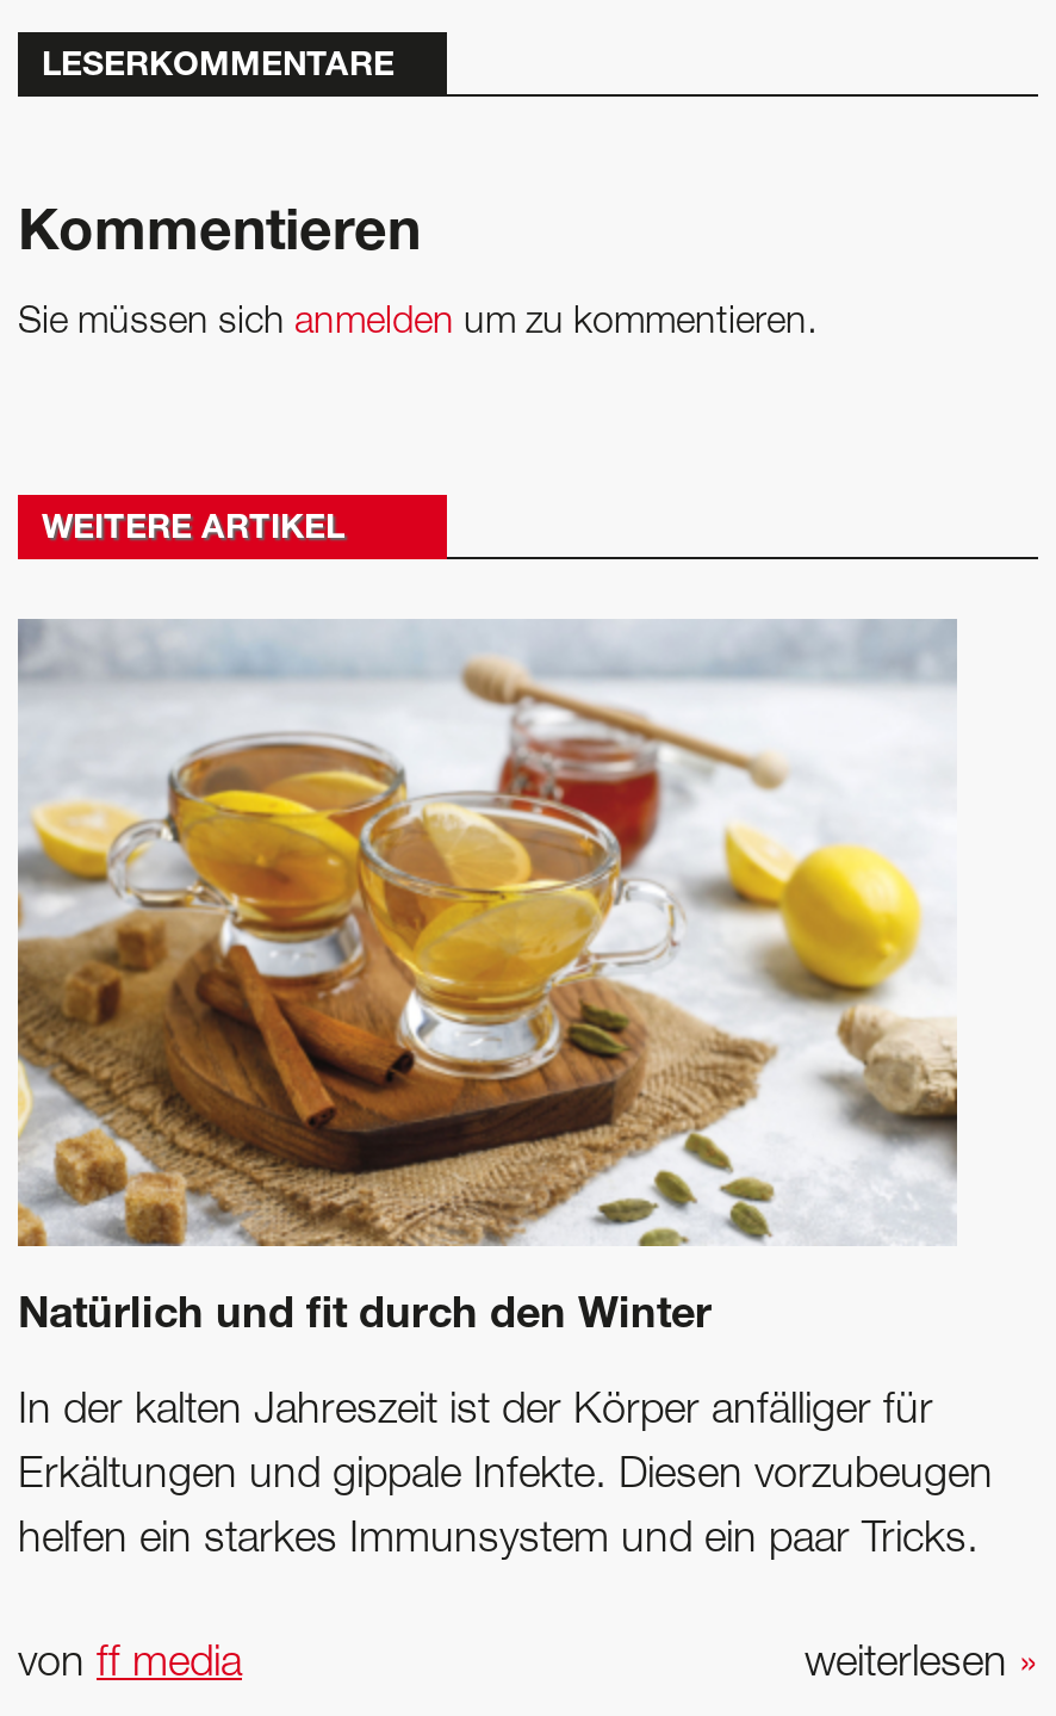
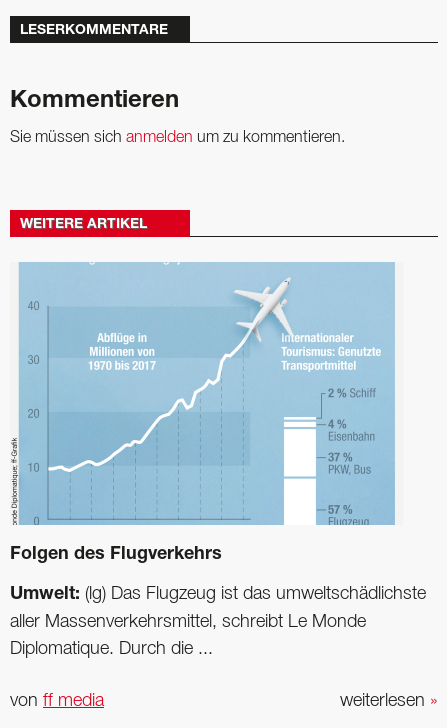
[15,619,959,1339] [image] | Natürlich und fit durch den Winter -> [10,262,404,564] [image] | Folgen des Flugverkehrs
[18,1392,933,1430] In der kalten Jahreszeit ist der Körper anfälliger für -> [10,586,426,604] Umwelt: (lg) Das Flugzeug ist das umweltschädlichste
[18,1456,993,1494] Erkältungen und gippale Infekte. Diesen vorzubeugen -> [10,614,366,630] aller Massenverkehrsmittel, schreibt Le Monde
[18,1520,979,1559] helfen ein starkes Immunsystem und ein paar Tricks. -> [10,641,213,657] Diplomatique. Durch die ...

